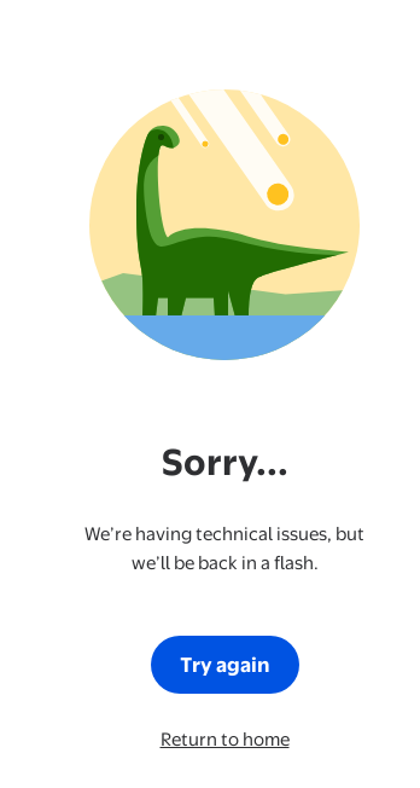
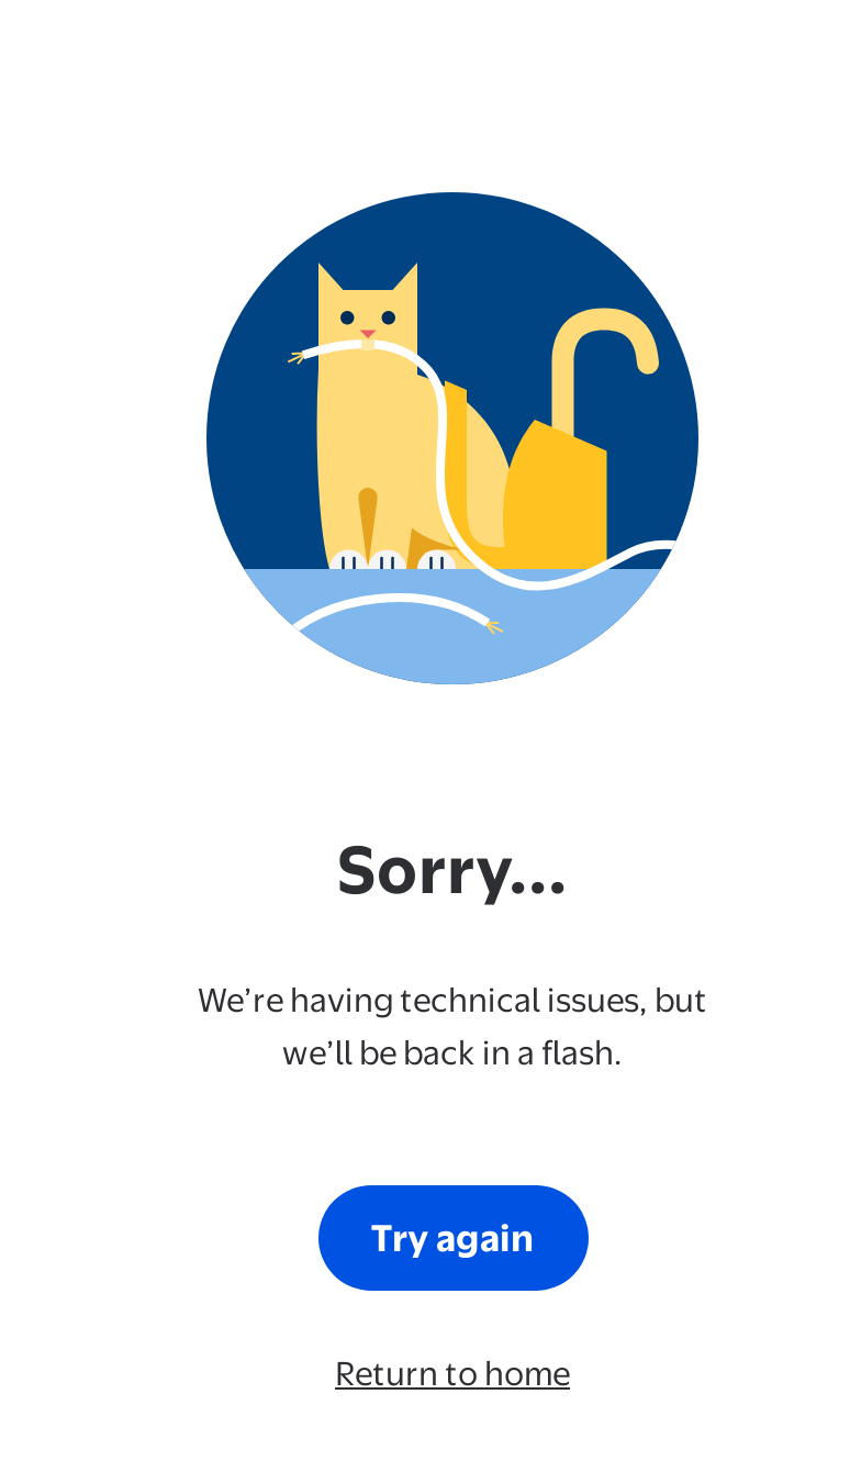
[89,89,360,332] [image] -> [204,190,701,636] [image]

